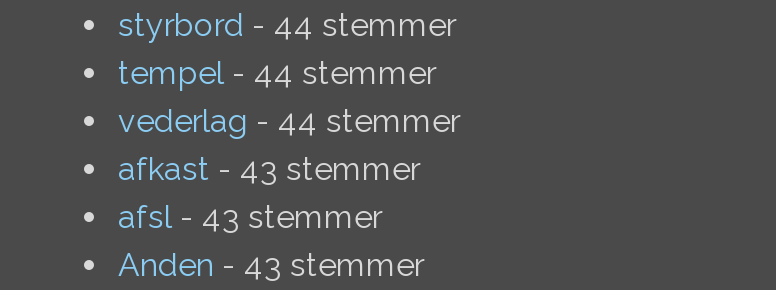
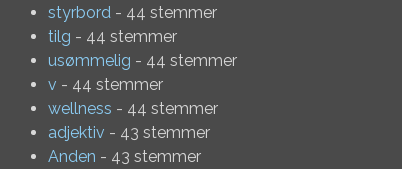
[118,54,460,236] tempel - 44 stemmer | vederlag - 44 stemmer | afkast - 43 stemmer | afsl - 43 stemmer -> [48,27,237,142] tilg - 44 stemmer | usømmelig - 44 stemmer | v - 44 stemmer | wellness - 44 stemmer | adjektiv - 43 stemmer

